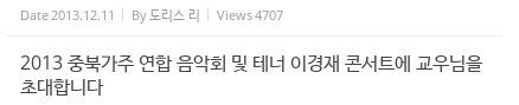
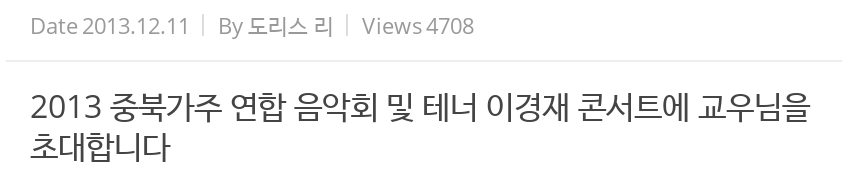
[20,6,283,24] Date 2013.12.11 By 도리스 리 Views 4707 -> [30,11,474,41] Date 2013.12.11 By 도리스 리 Views 4708

